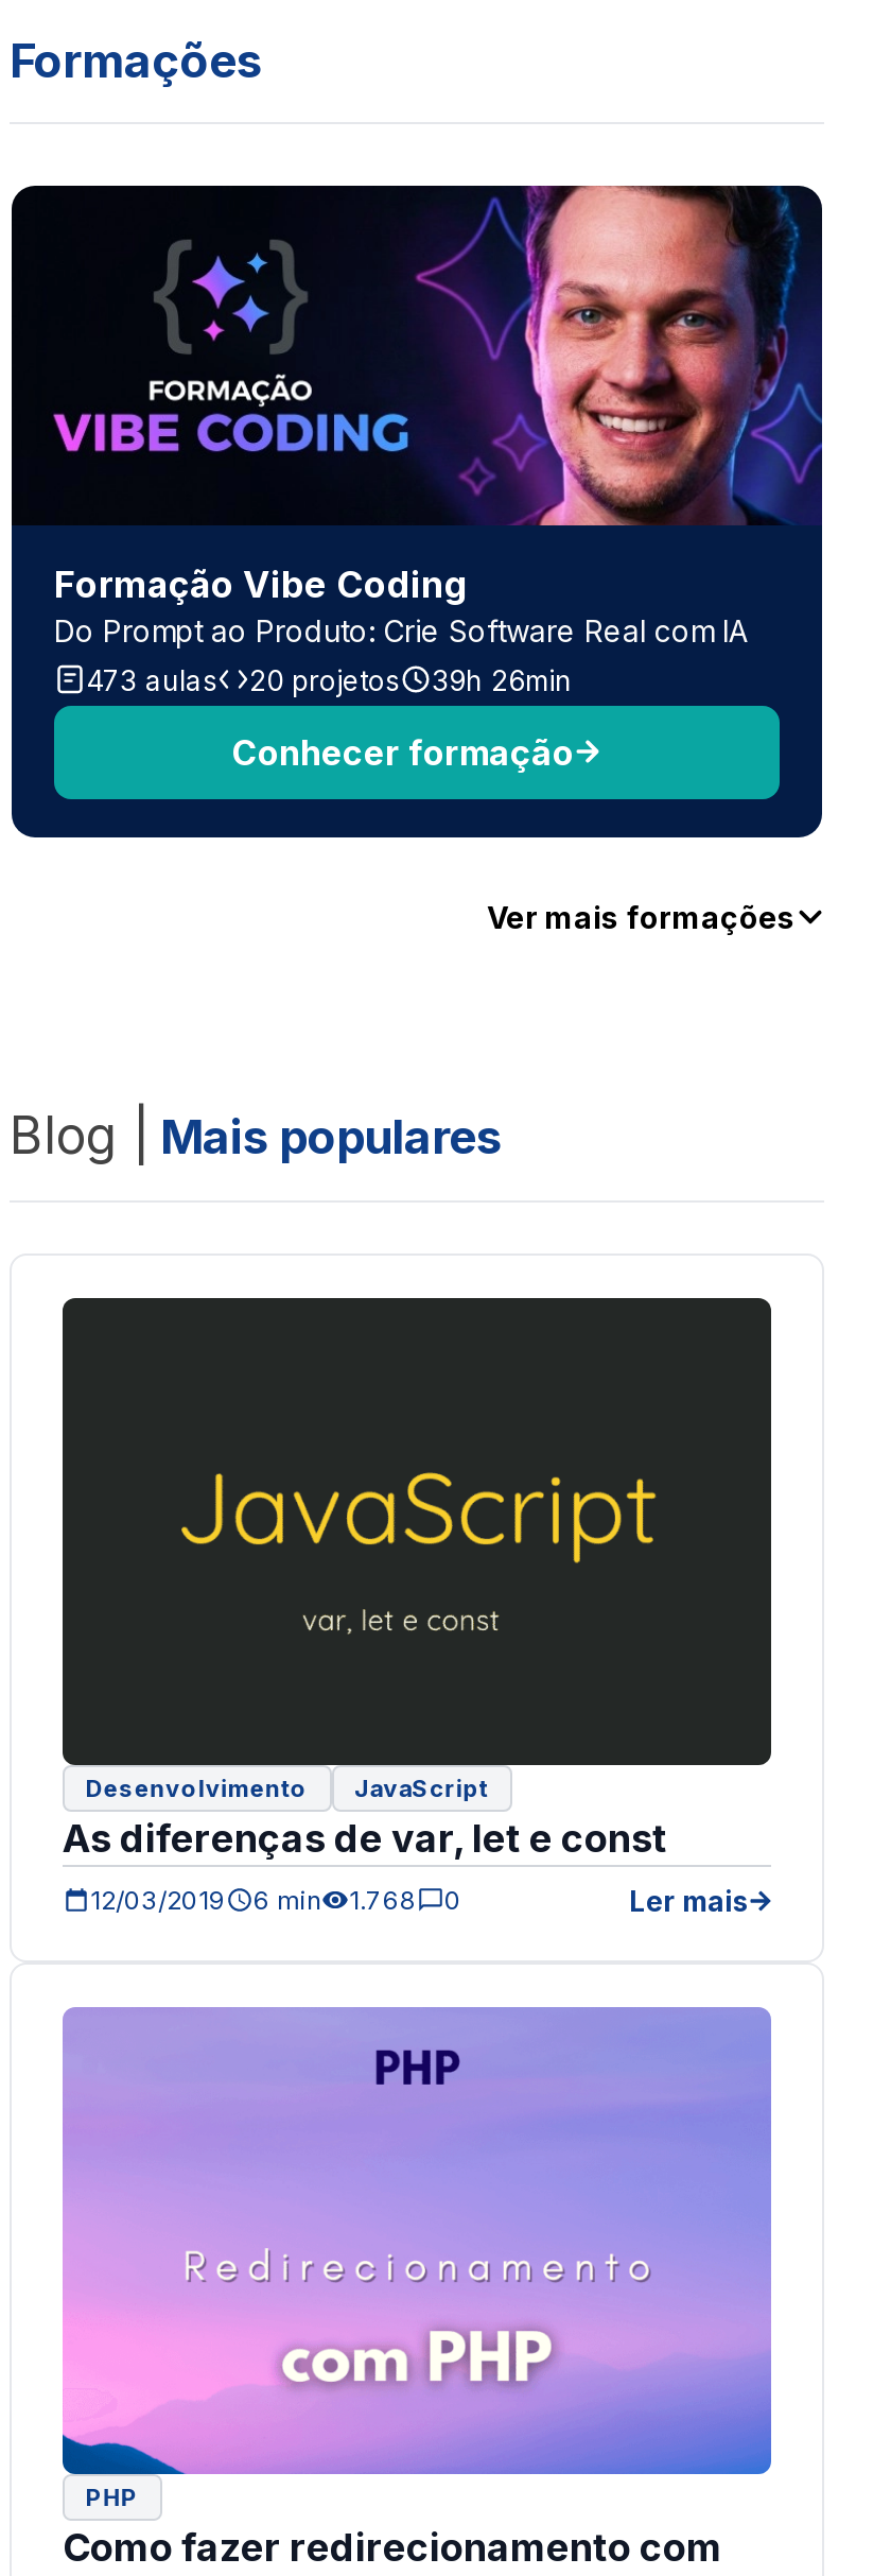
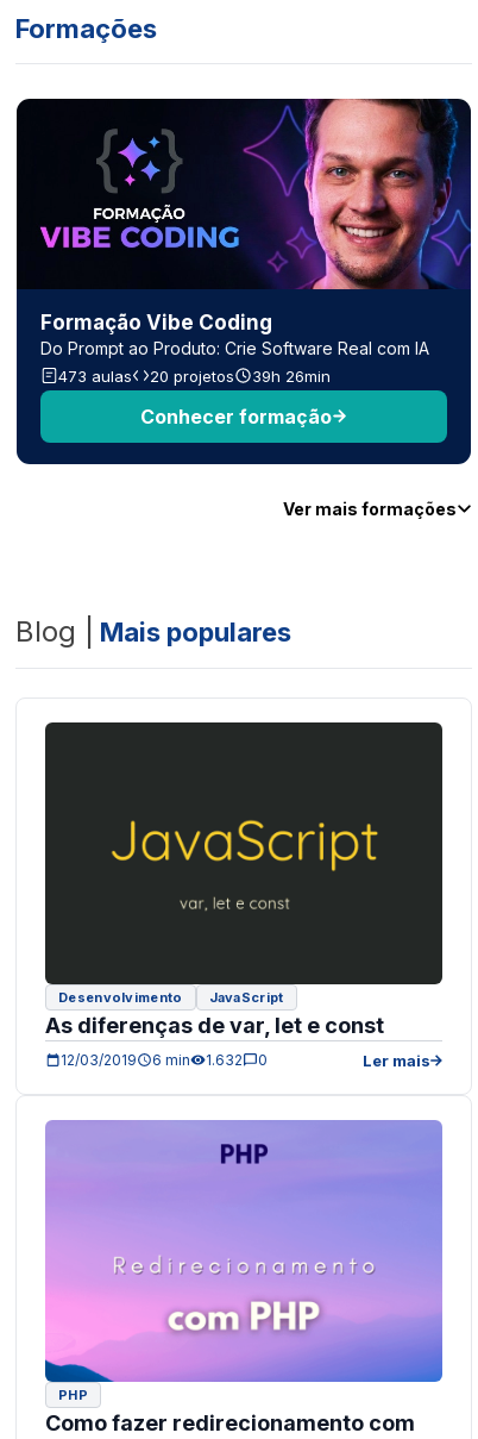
[90,1884,461,1916] 12/03/2019 6 min 1.768 0 -> [61,1051,268,1069] 12/03/2019 6 min 1.632 0

